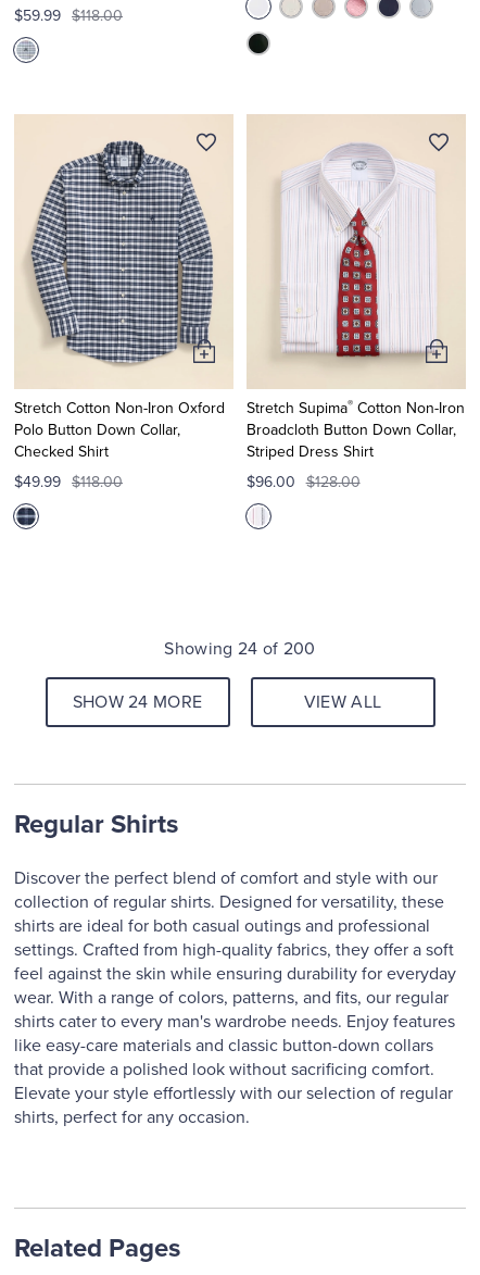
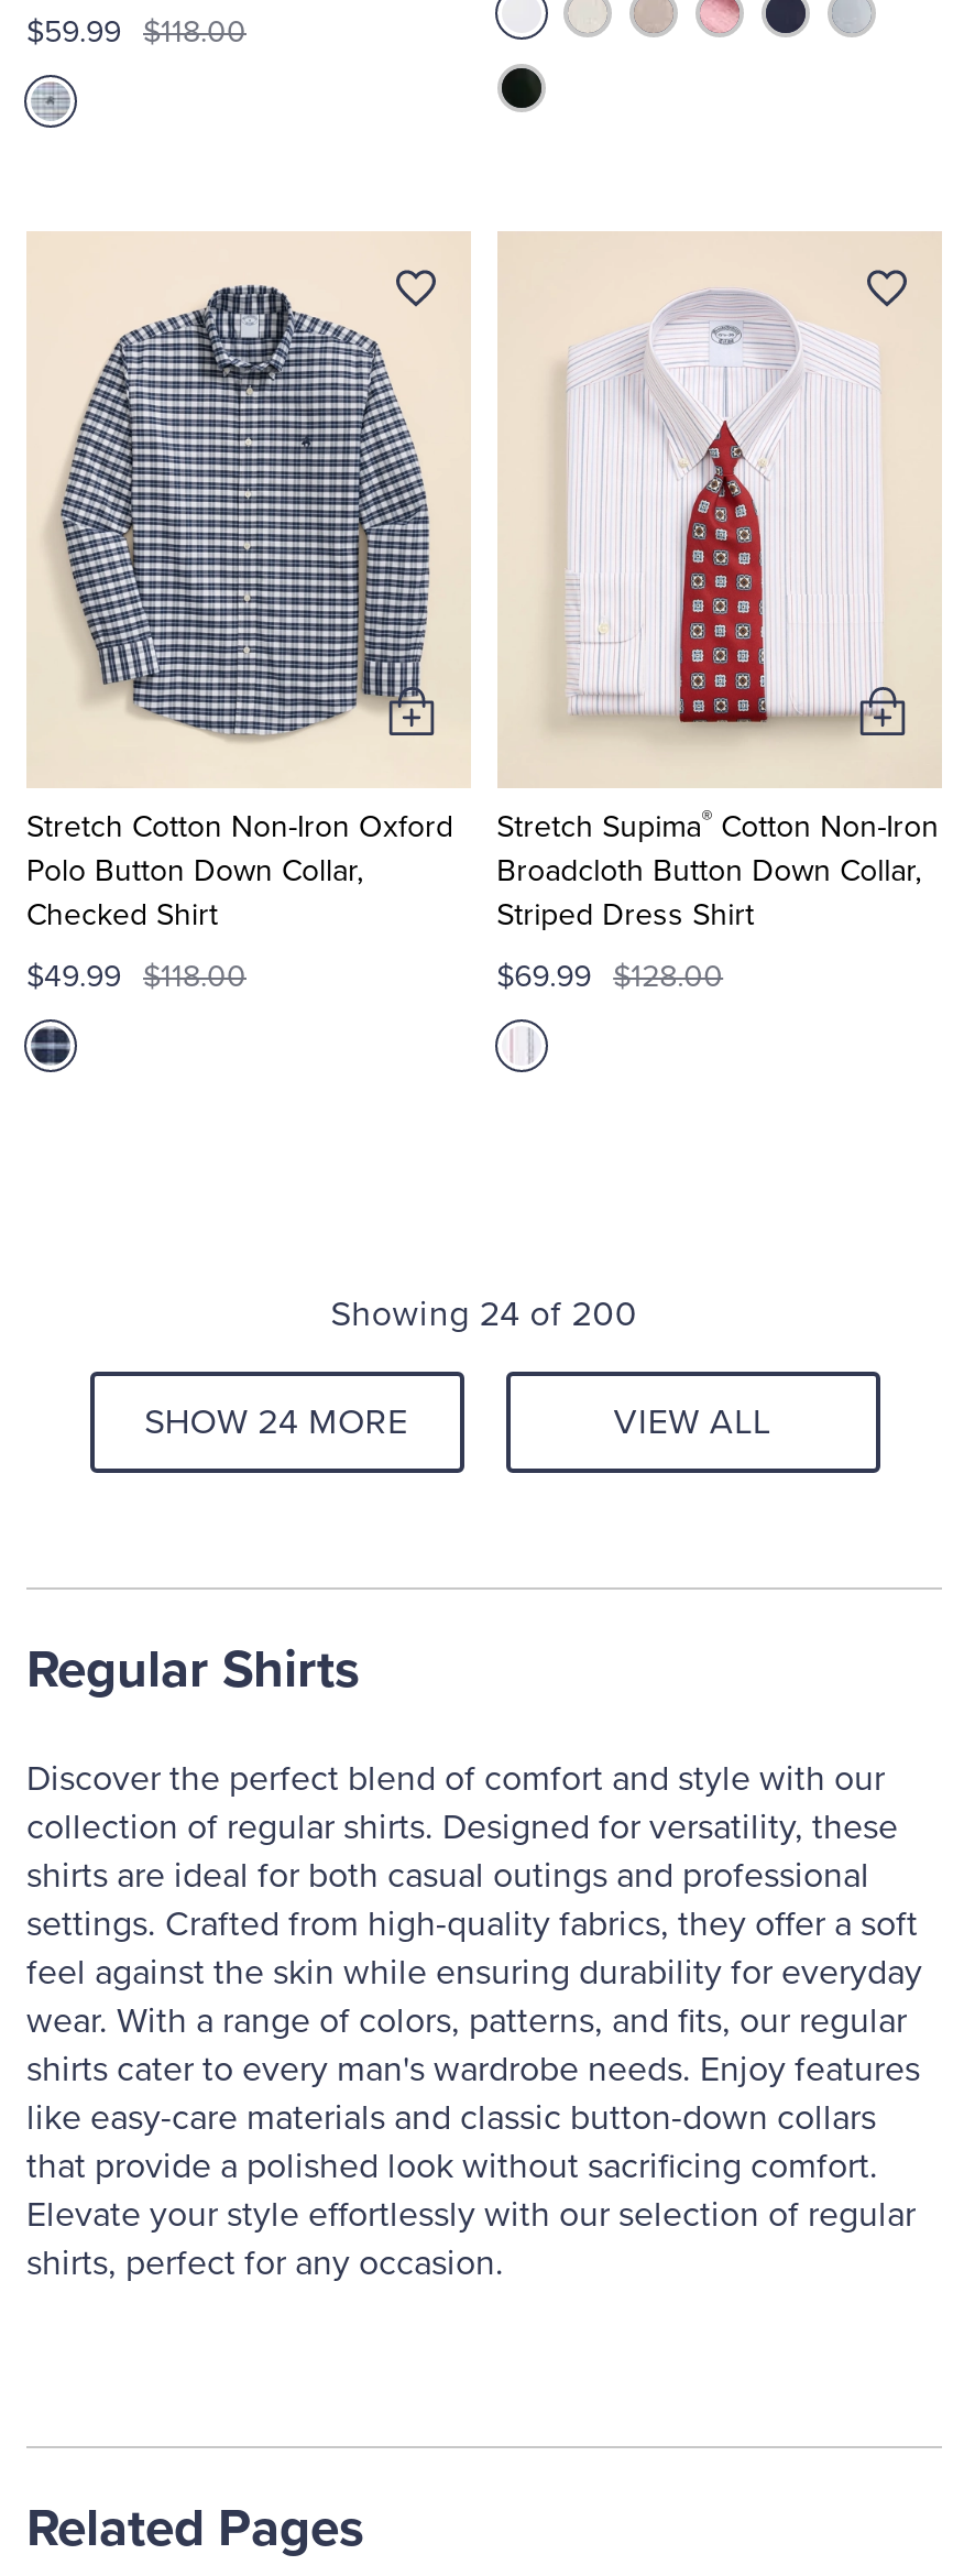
[246,473,360,491] $96.00 $128.00 -> [497,958,723,995] $69.99 $128.00

